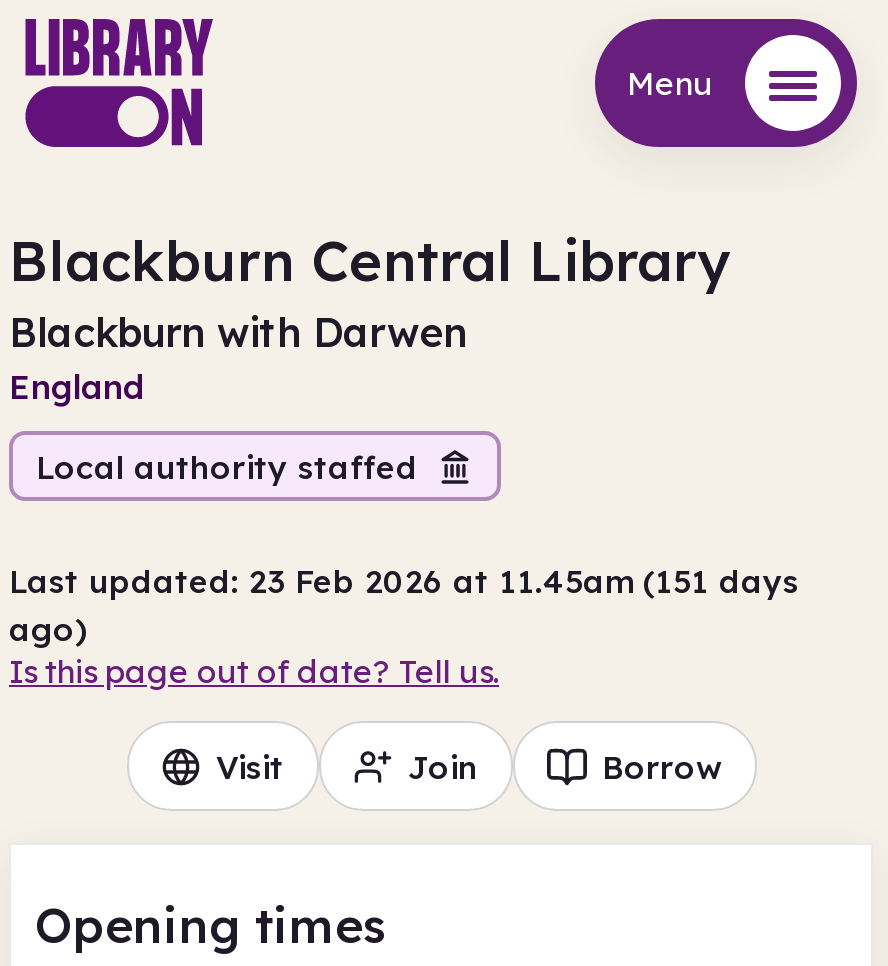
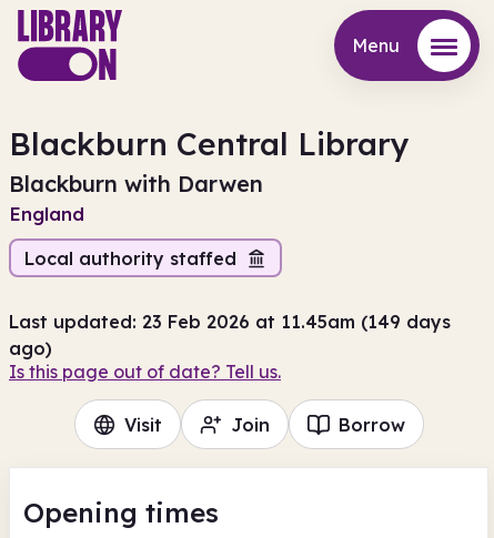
[9,561,799,601] Last updated: 23 Feb 2026 at 11.45am (151 days -> [9,311,451,333] Last updated: 23 Feb 2026 at 11.45am (149 days

